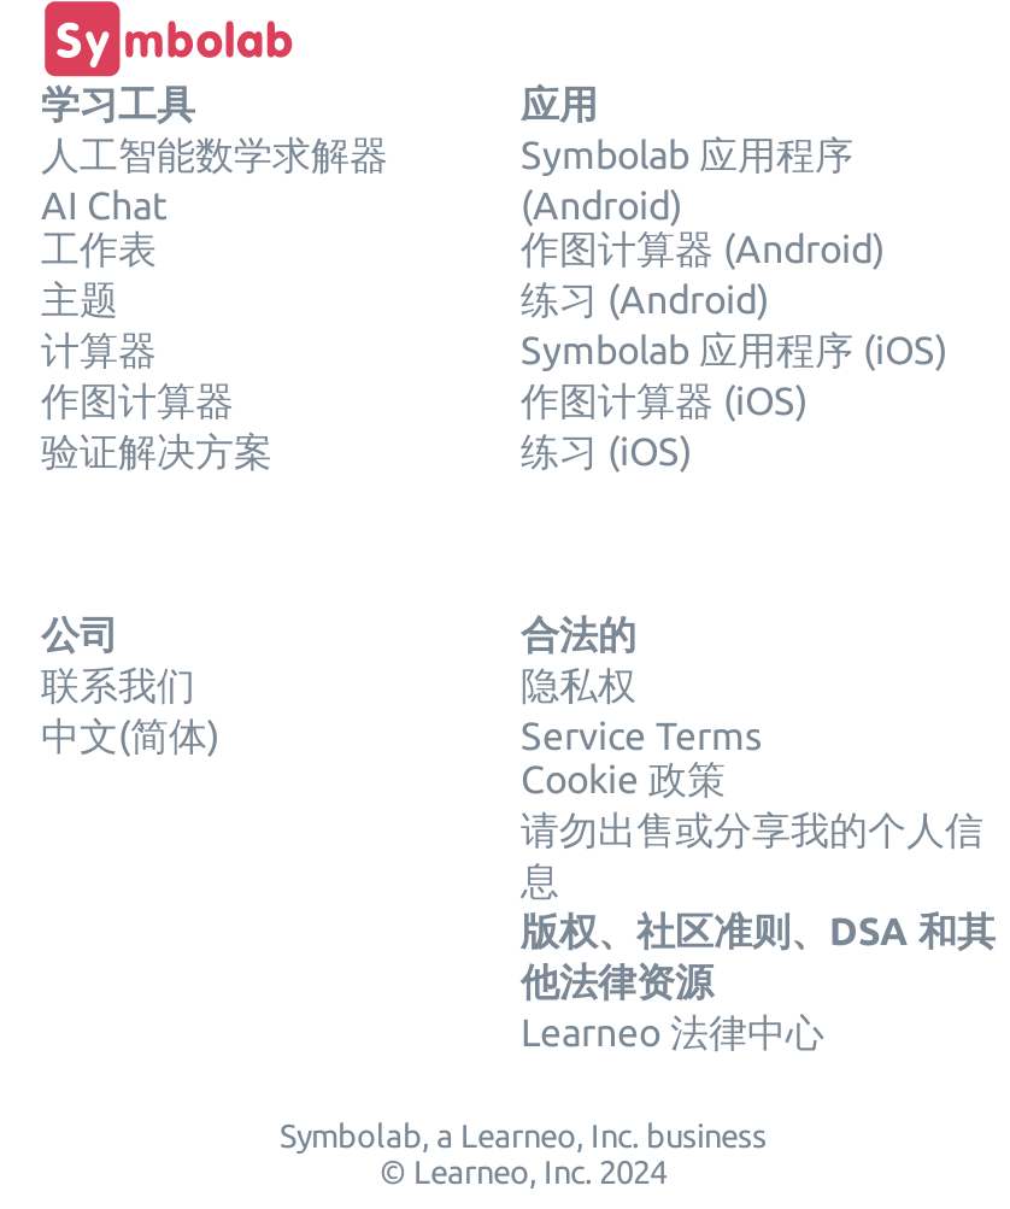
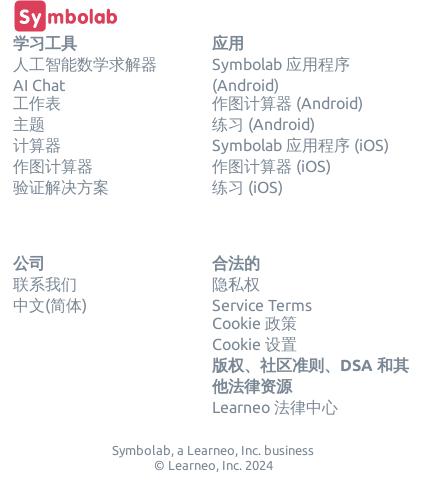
[521,809,983,903] 请勿出售或分享我的个人信 | 息 -> [212,335,297,353] Cookie 设置

